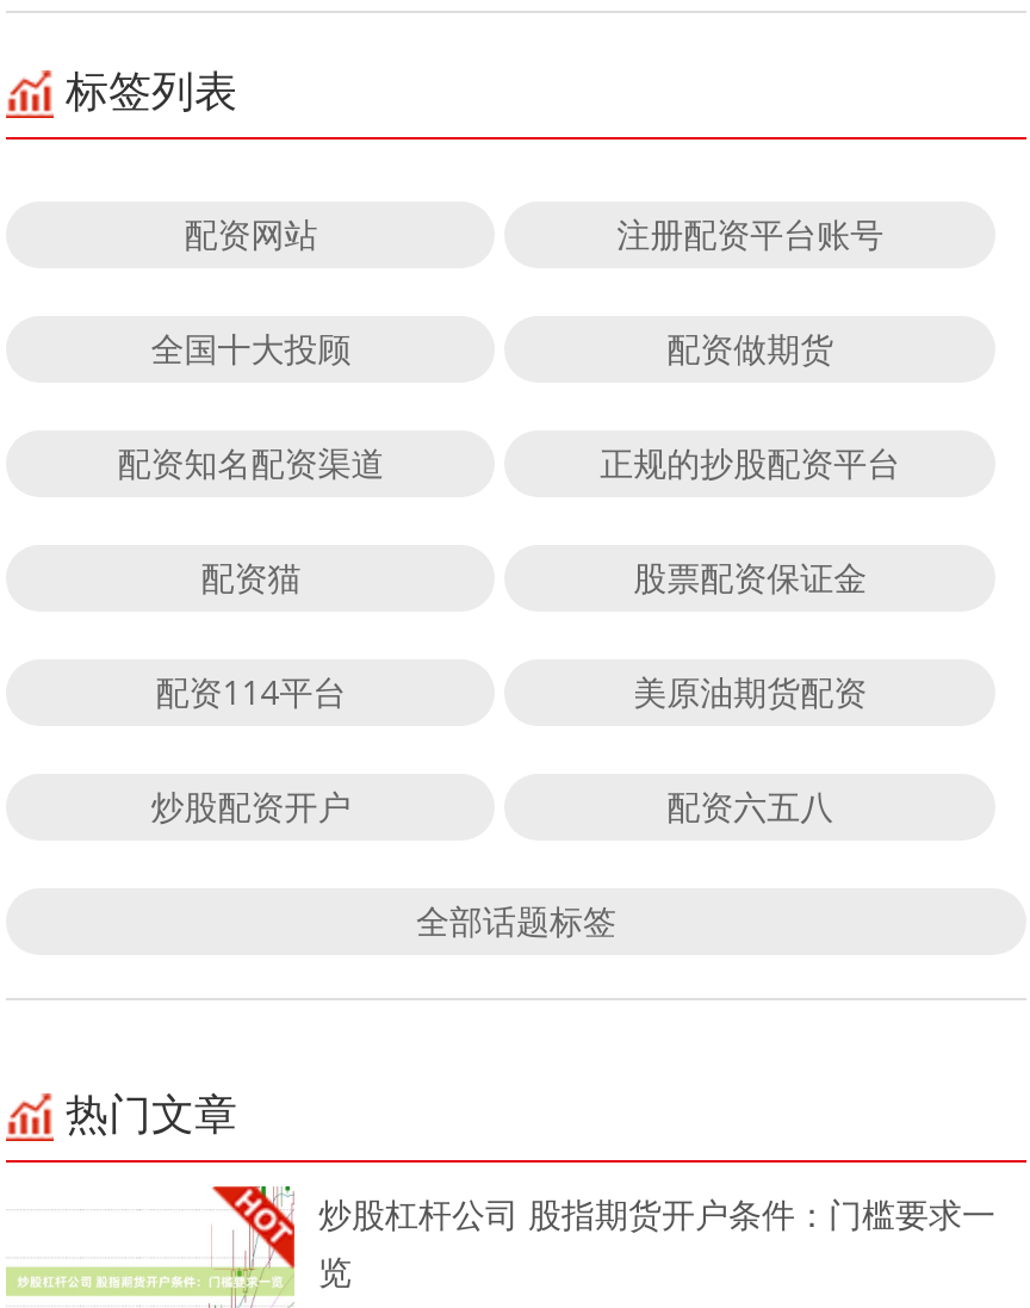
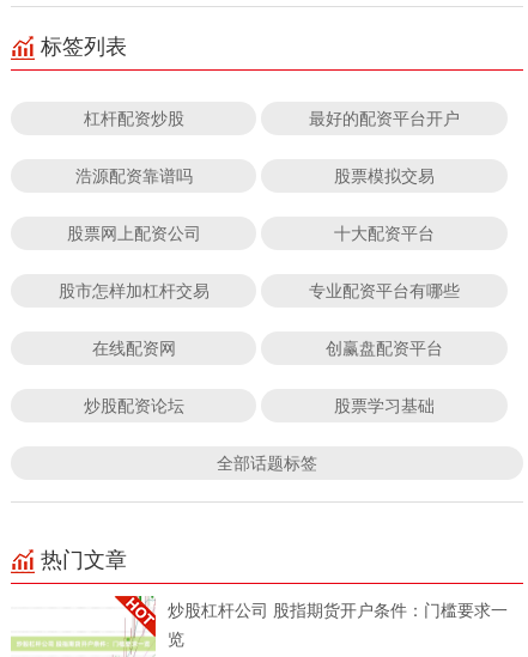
[184,211,884,256] 配资网站 | 注册配资平台账号 -> [83,107,460,129] 杠杆配资炒股 | 最好的配资平台开户
[151,326,834,371] 全国十大投顾 | 配资做期货 -> [75,164,435,187] 浩源配资靠谱吗 | 股票模拟交易
[117,440,901,485] 配资知名配资渠道 | 正规的抄股配资平台 -> [67,221,435,244] 股票网上配资公司 | 十大配资平台
[201,554,867,600] 配资猫 | 股票配资保证金 -> [58,279,460,302] 股市怎样加杠杆交易 | 专业配资平台有哪些
[155,669,867,714] 配资114平台 | 美原油期货配资 -> [92,336,443,359] 在线配资网 | 创赢盘配资平台
[151,783,834,829] 炒股配资开户 | 配资六五八 -> [83,394,435,416] 炒股配资论坛 | 股票学习基础

